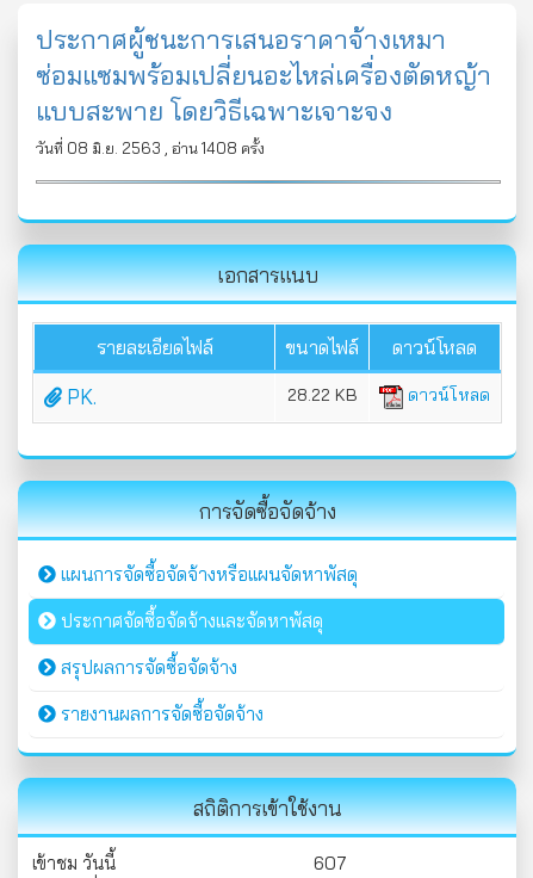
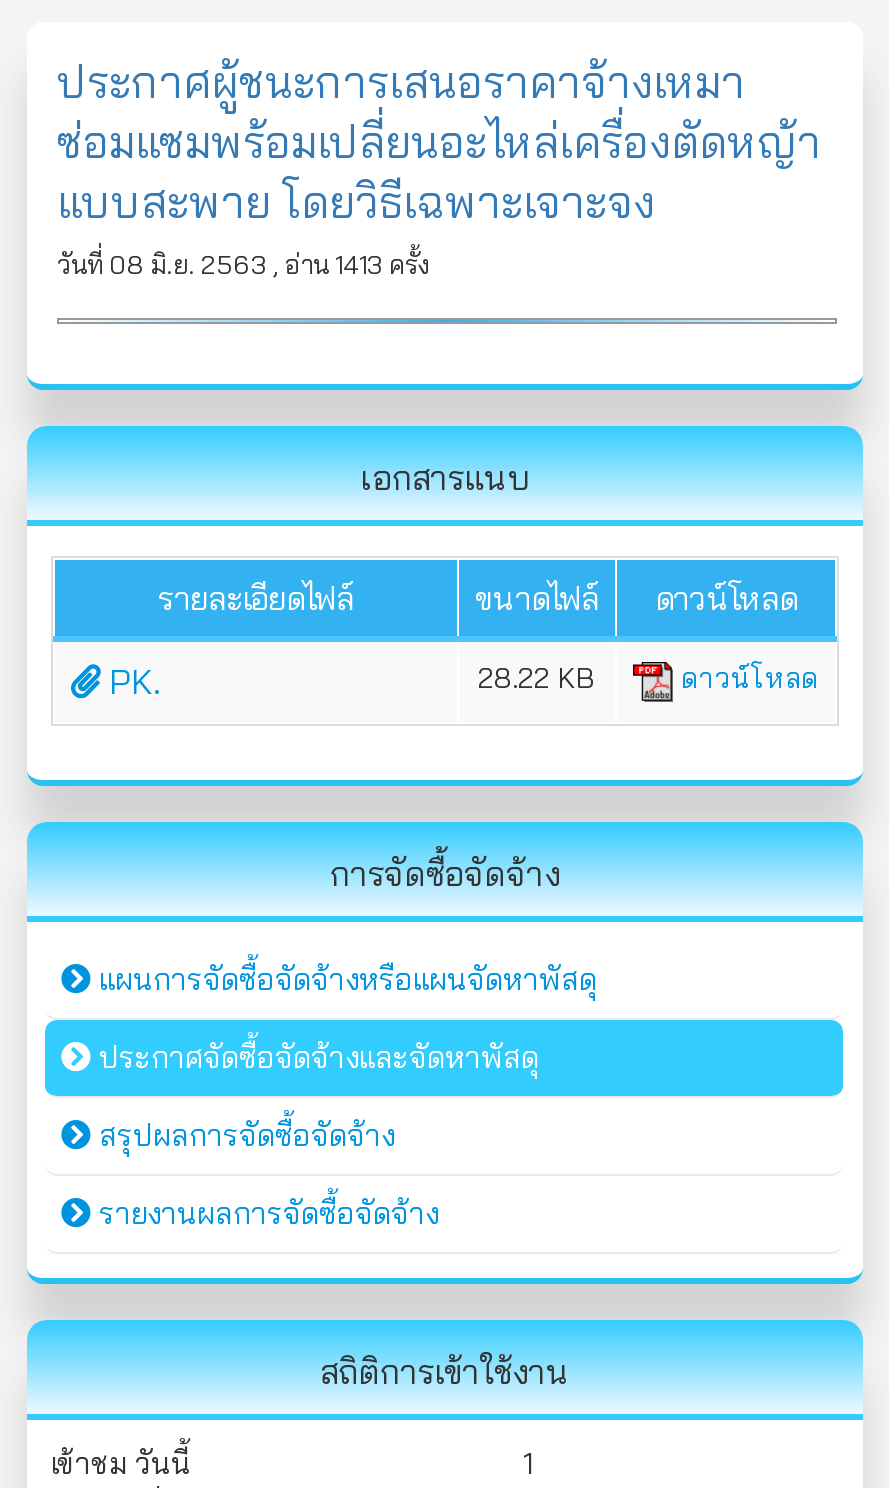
[36,138,265,157] วันที่ 08 มิ.ย. 2563 , อ่าน 1408 ครั้ง -> [57,248,429,280] วันที่ 08 มิ.ย. 2563 , อ่าน 1413 ครั้ง
[314,852,347,874] 607 -> [523,1444,533,1482] 1

